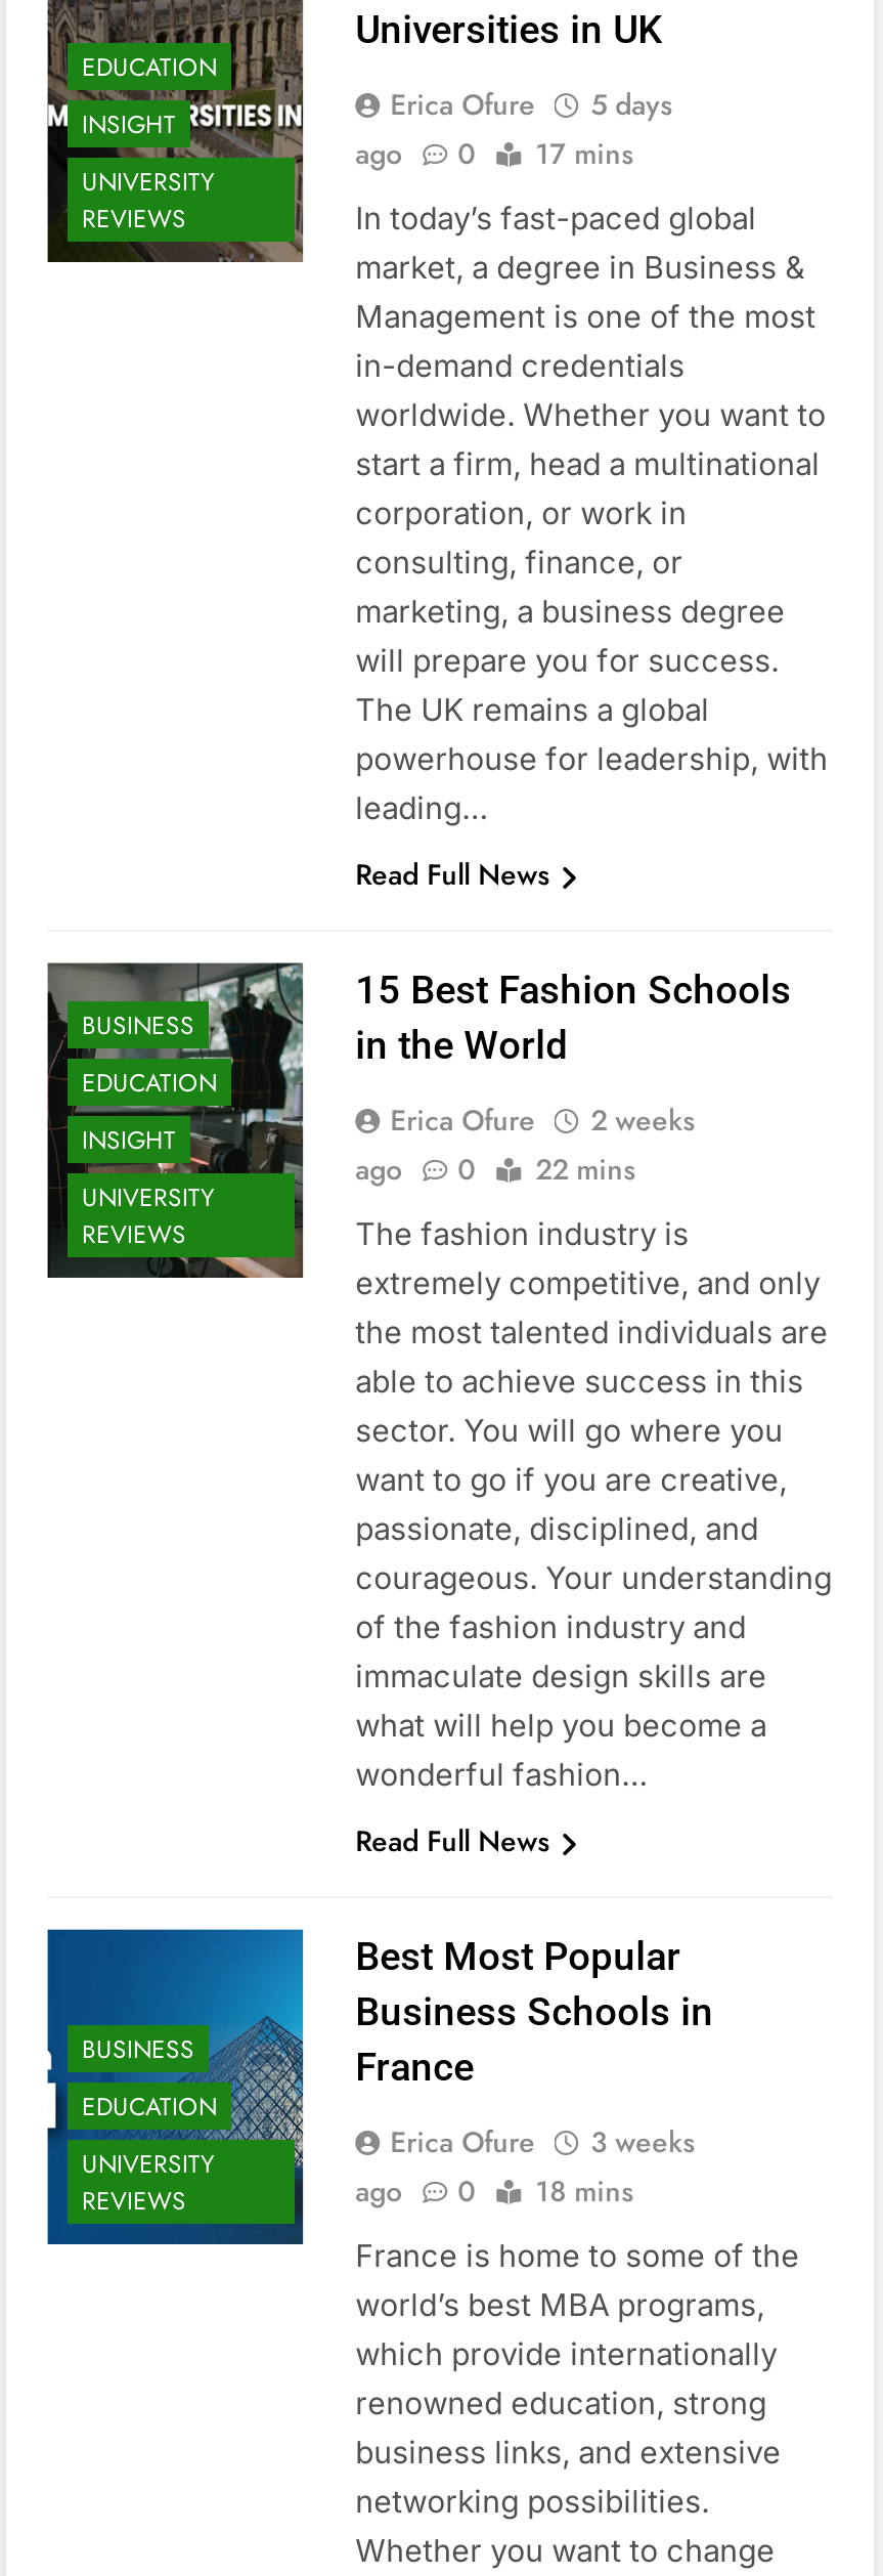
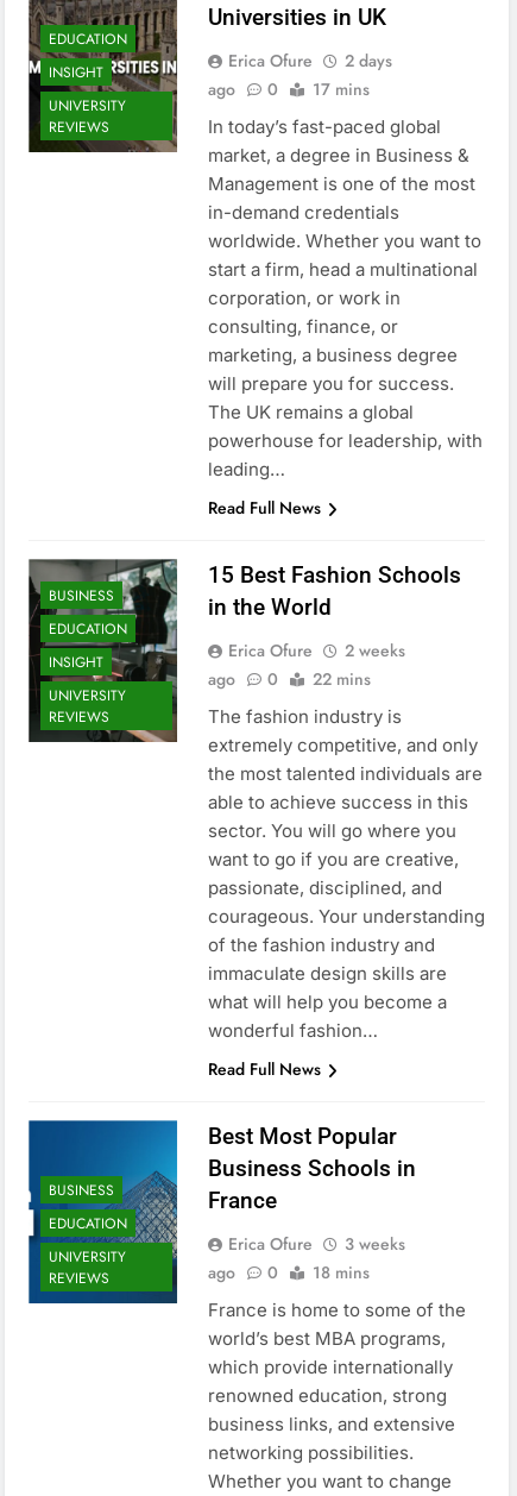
[390,84,672,125] Erica Ofure 5 days -> [228,49,392,73] Erica Ofure 2 days

